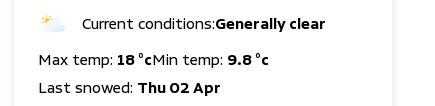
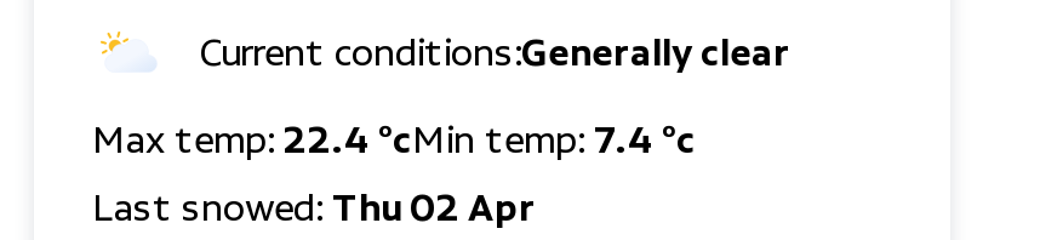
[38,50,269,69] Max temp: 18 °cMin temp: 9.8 °c -> [92,116,696,162] Max temp: 22.4 °cMin temp: 7.4 °c

